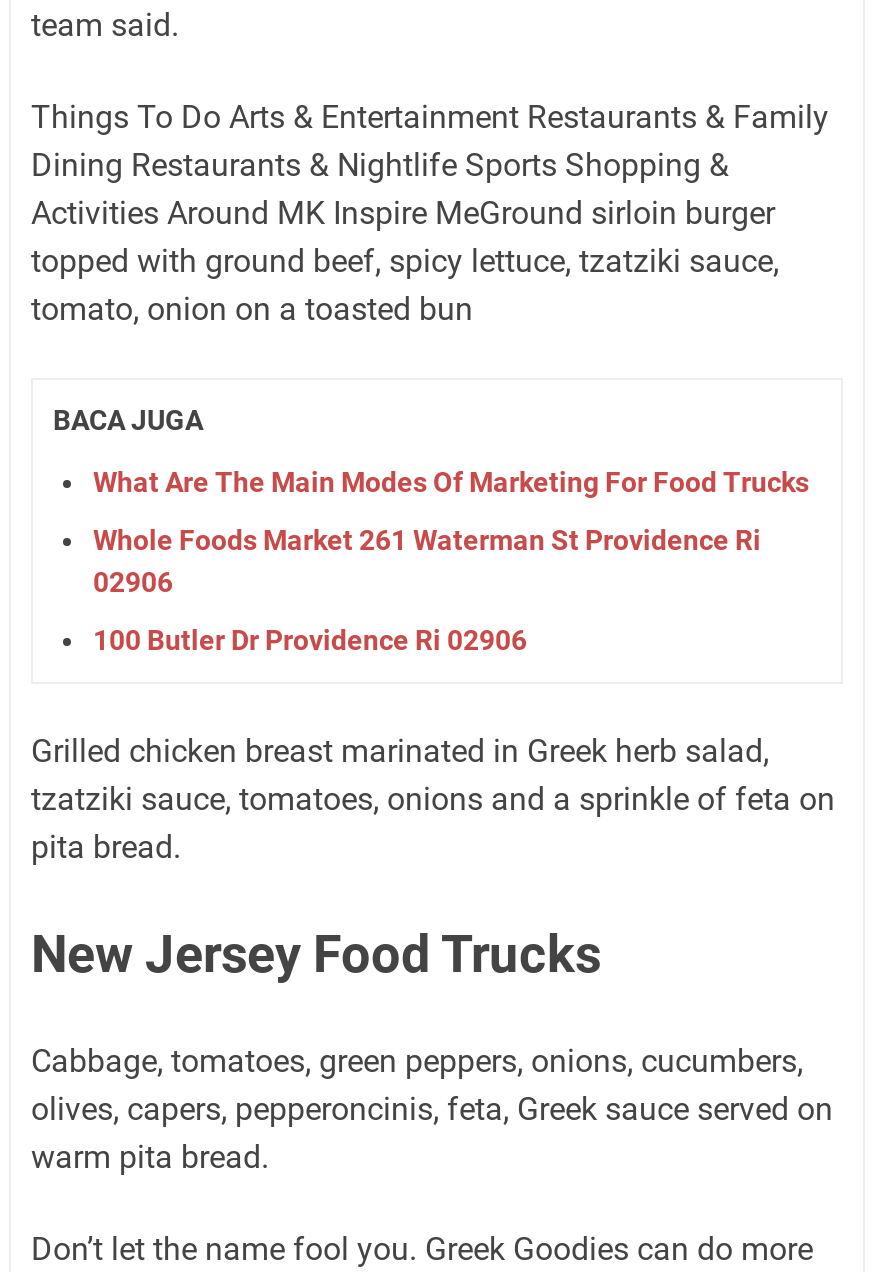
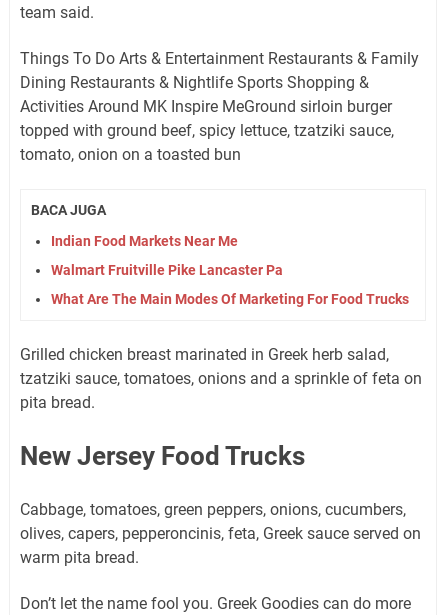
none -> [51,233,283,278] Indian Food Markets Near Me | Walmart Fruitville Pike Lancaster Pa
moved [93,465,809,497] -> [51,291,409,307]: What Are The Main Modes Of Marketing For Food Trucks
[93,523,761,655] Whole Foods Market 261 Waterman St Providence Ri | 02906 | 100 Butler Dr Providence Ri 02906 -> none

